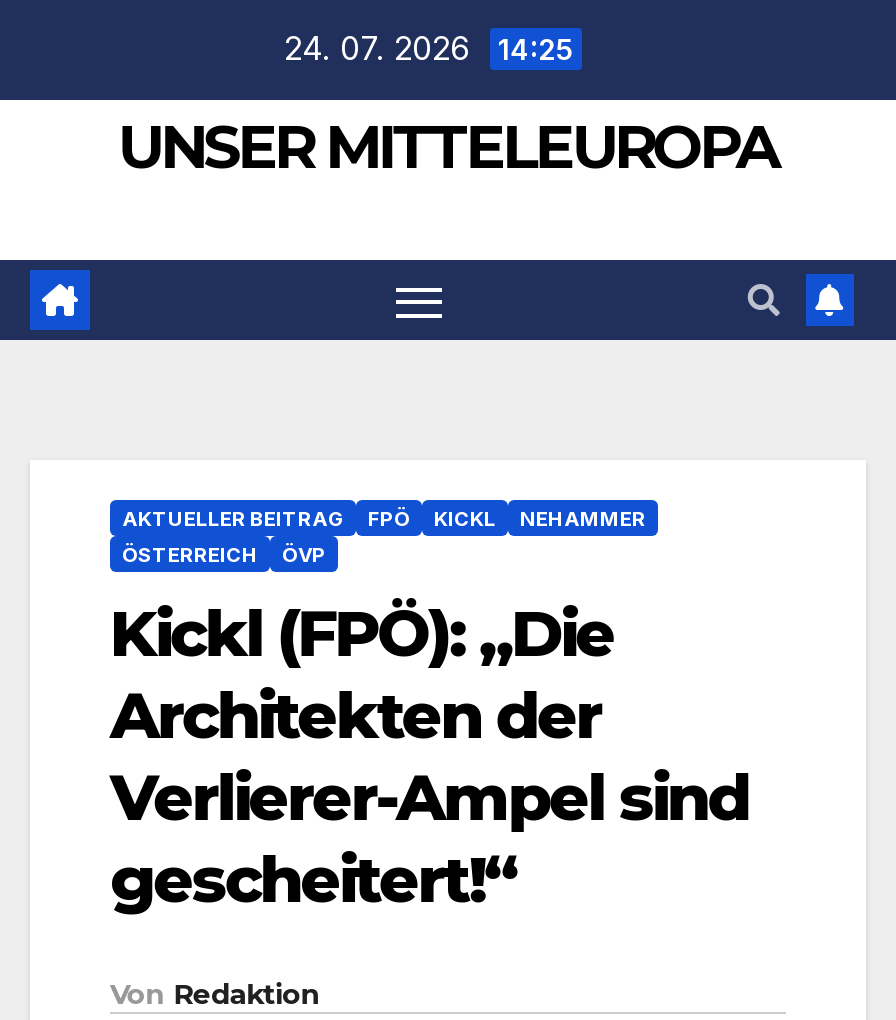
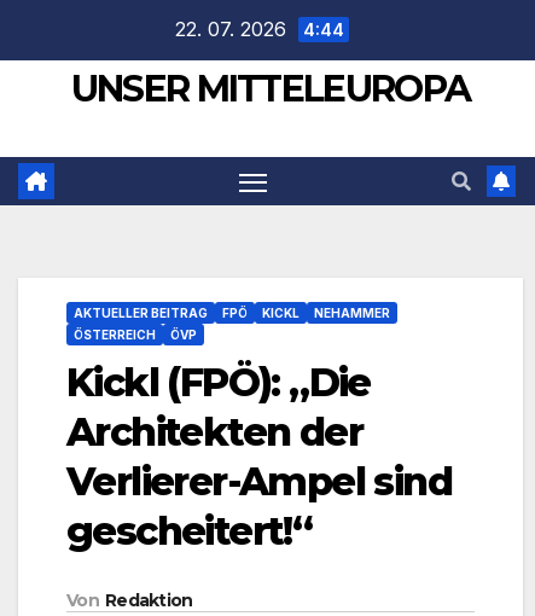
[284,28,574,68] 24. 07. 2026 14:25 -> [175,17,344,41] 22. 07. 2026 4:44

